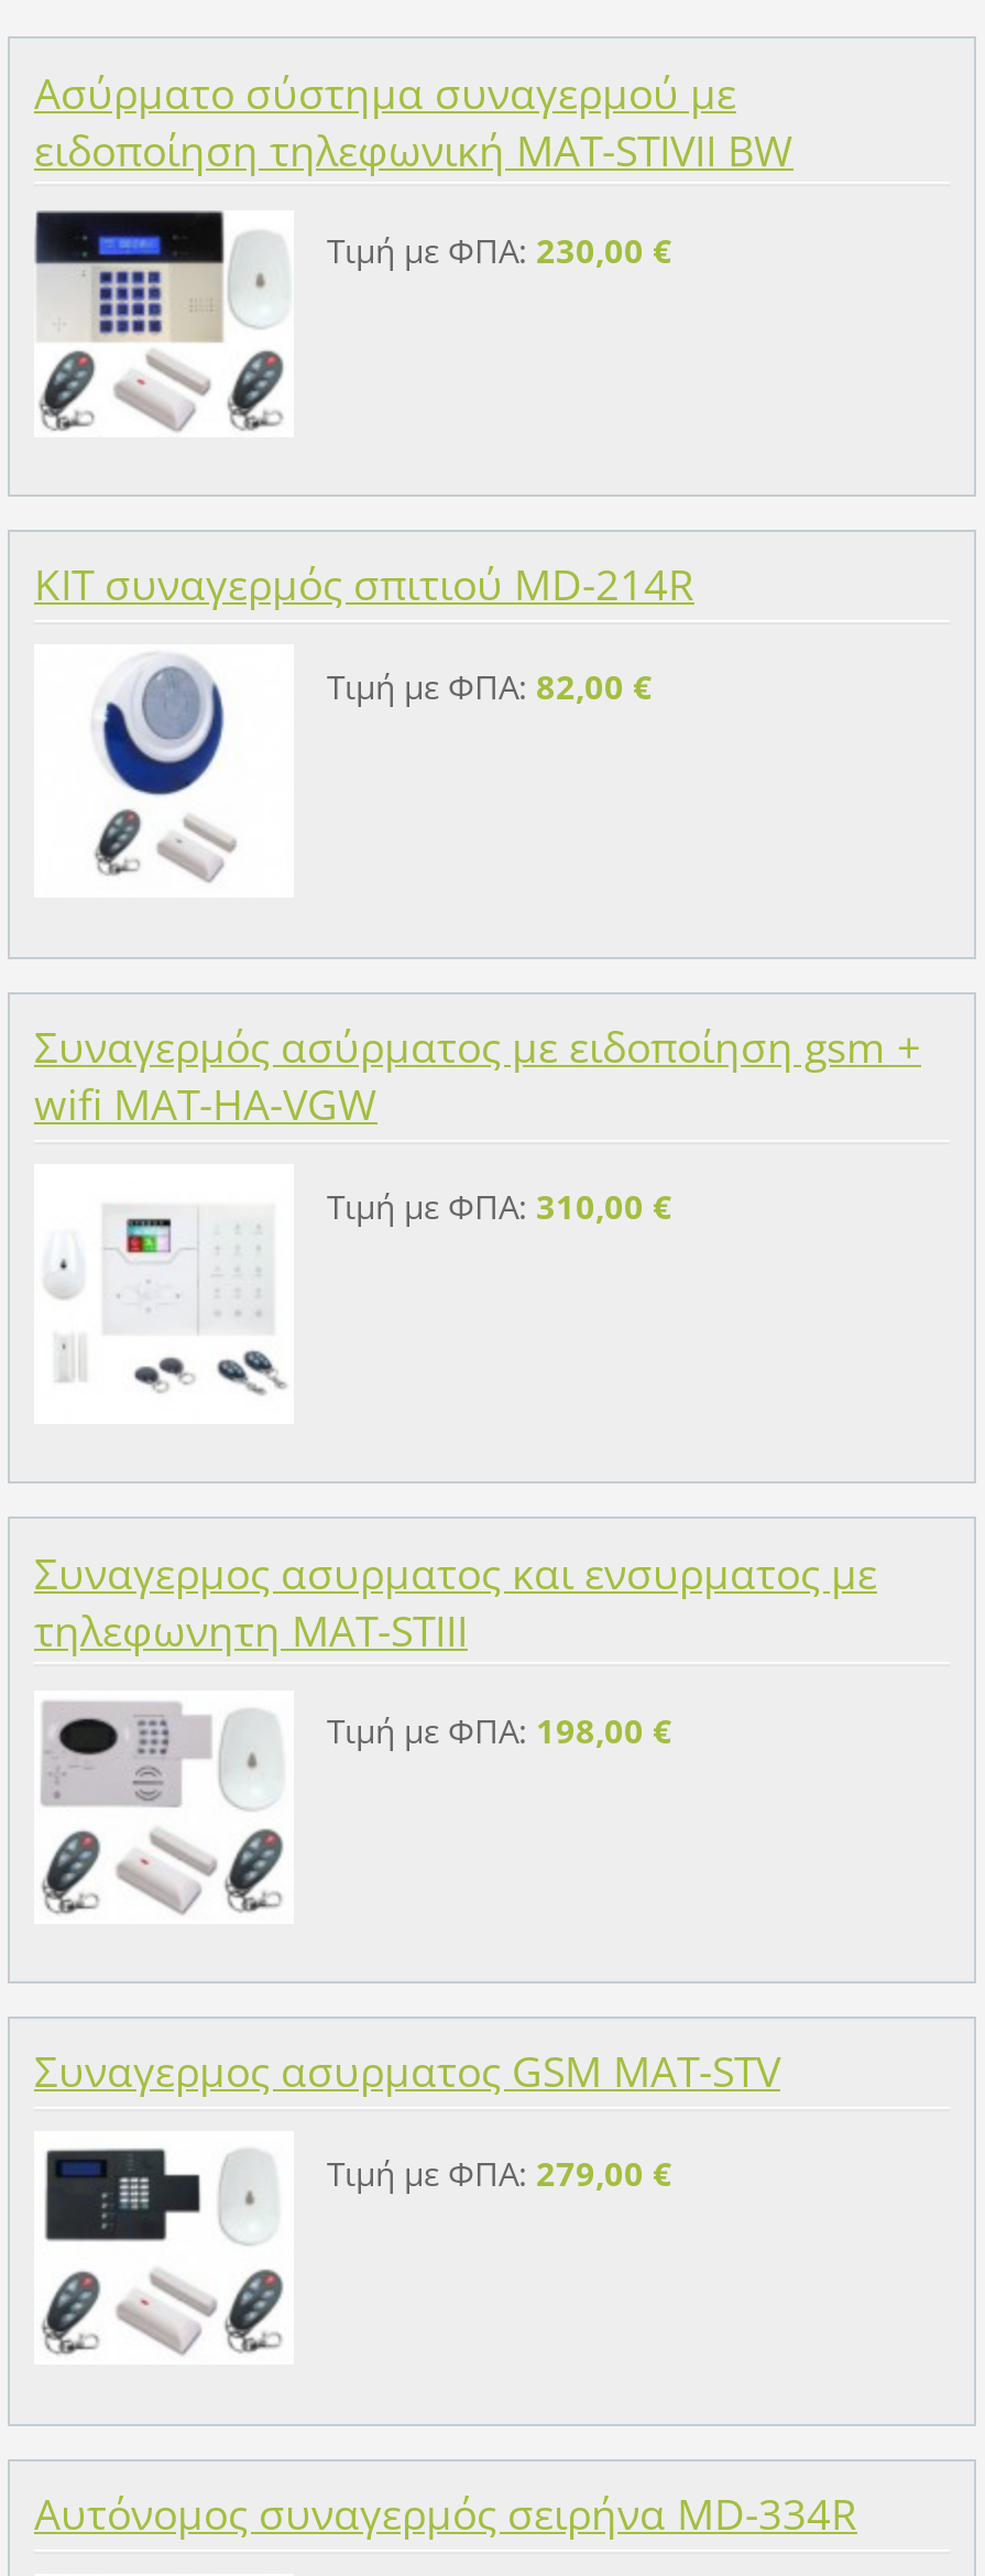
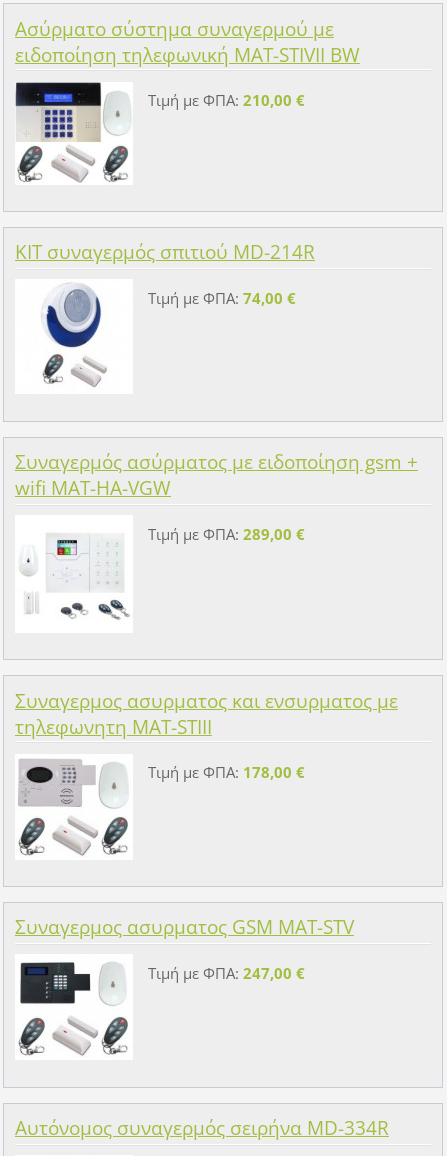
[327,229,672,273] Τιμή με ΦΠΑ: 230,00 € -> [148,90,305,110] Τιμή με ΦΠΑ: 210,00 €
[327,664,653,708] Τιμή με ΦΠΑ: 82,00 € -> [148,288,296,308] Τιμή με ΦΠΑ: 74,00 €
[327,1183,672,1227] Τιμή με ΦΠΑ: 310,00 € -> [148,524,305,544] Τιμή με ΦΠΑ: 289,00 €
[327,1709,672,1753] Τιμή με ΦΠΑ: 198,00 € -> [148,762,305,782] Τιμή με ΦΠΑ: 178,00 €
[327,2151,672,2195] Τιμή με ΦΠΑ: 279,00 € -> [148,963,305,983] Τιμή με ΦΠΑ: 247,00 €

